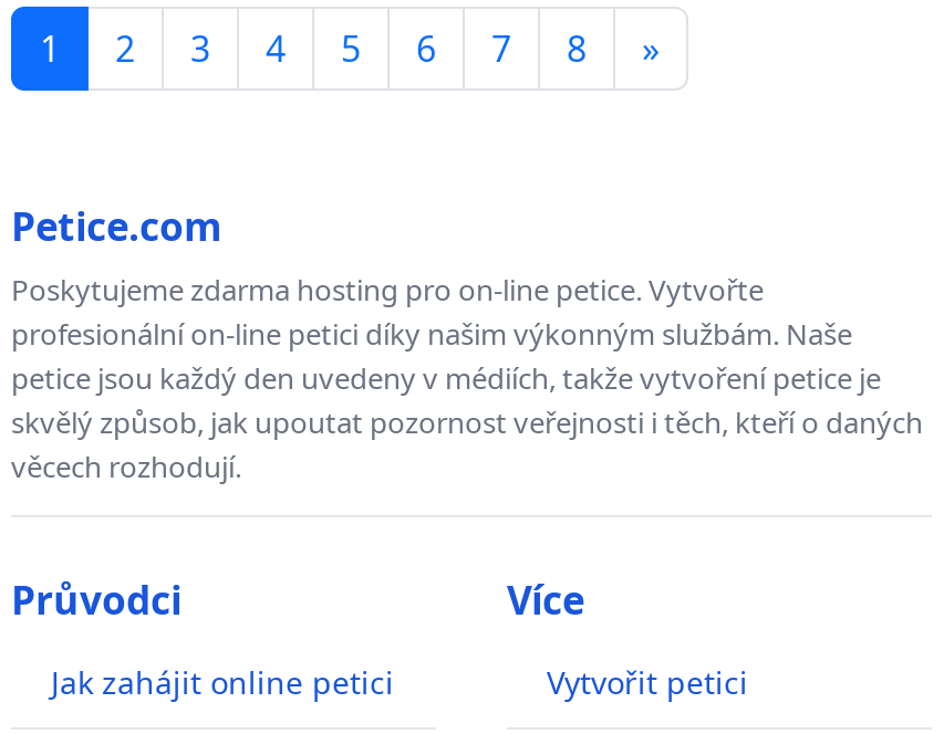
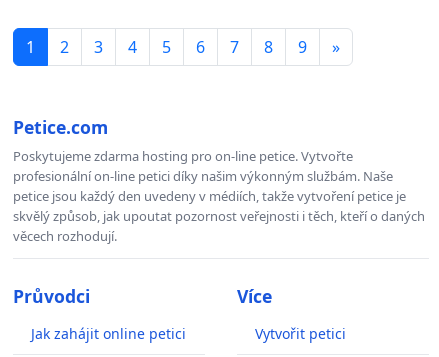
none -> [298,36,307,58] 9

